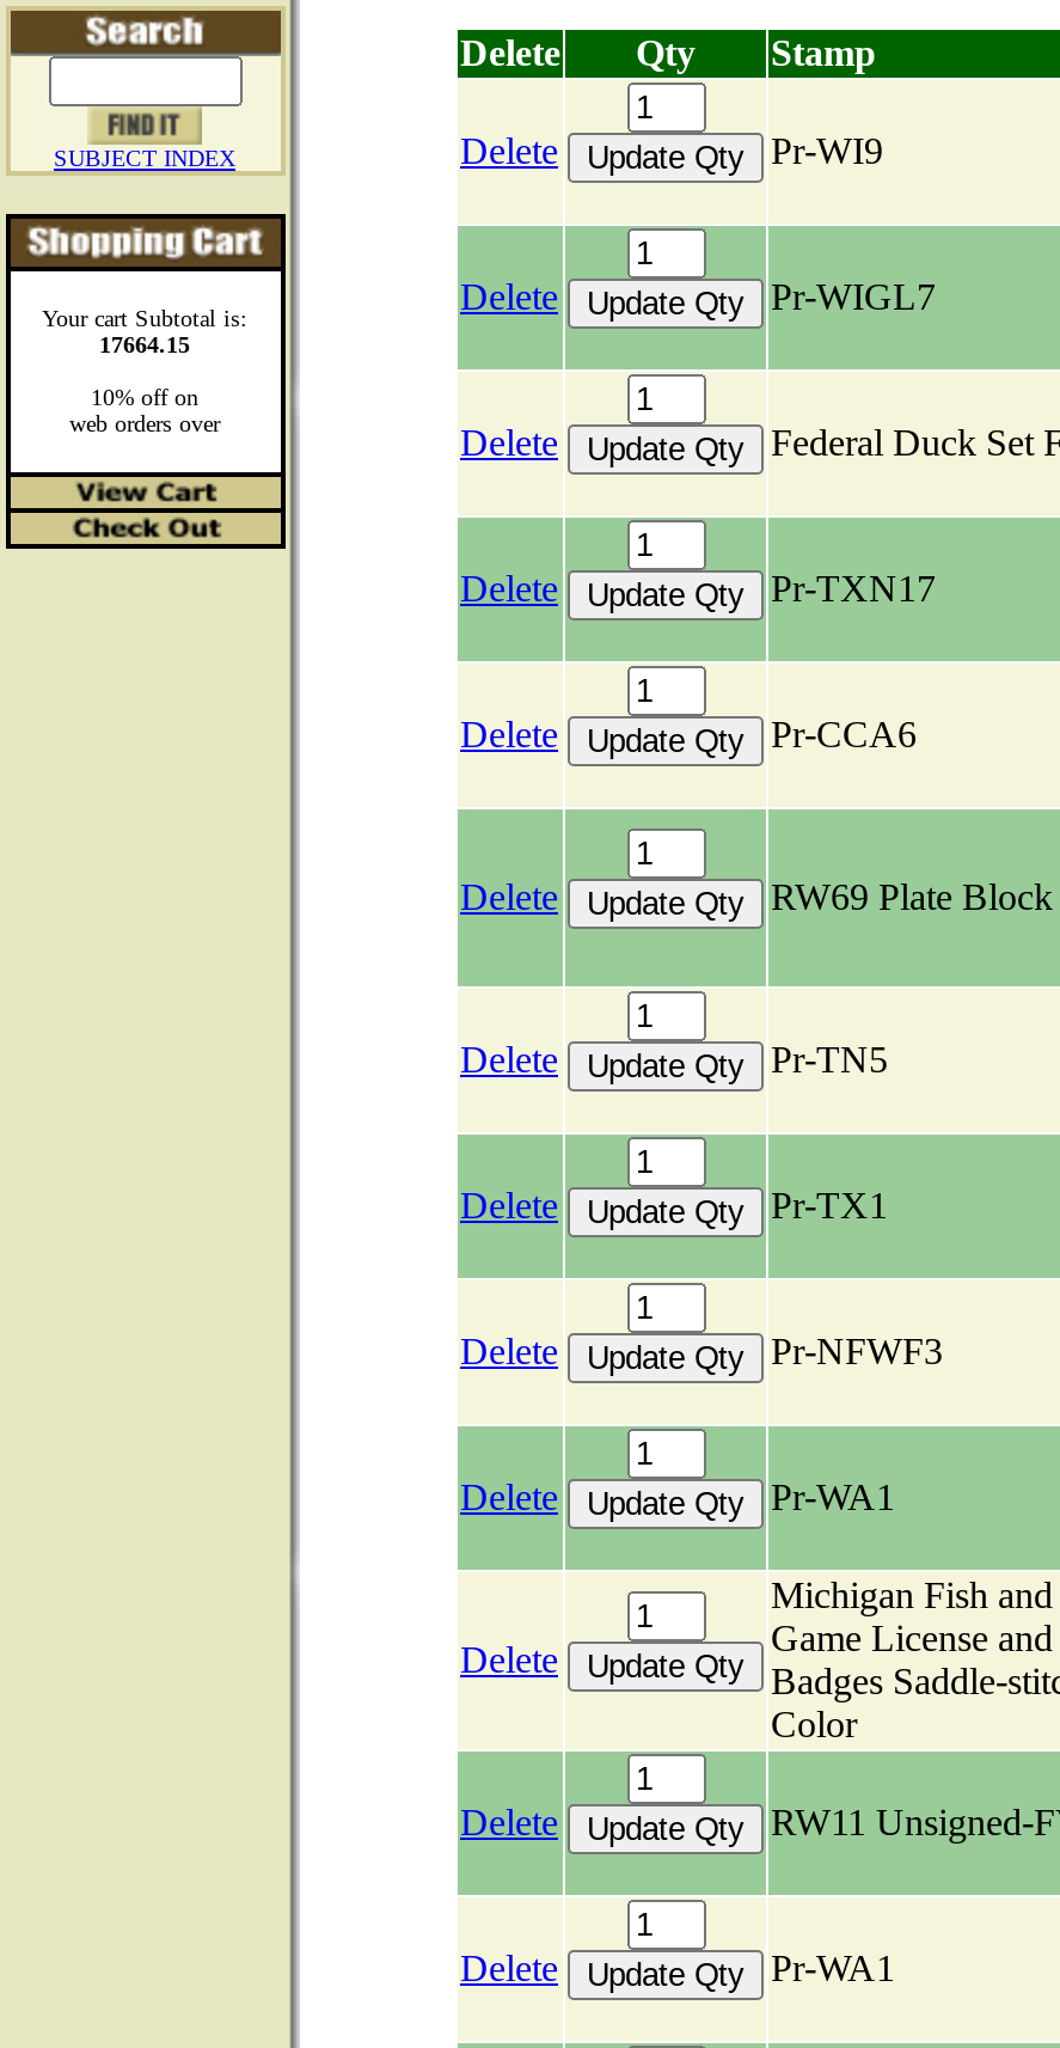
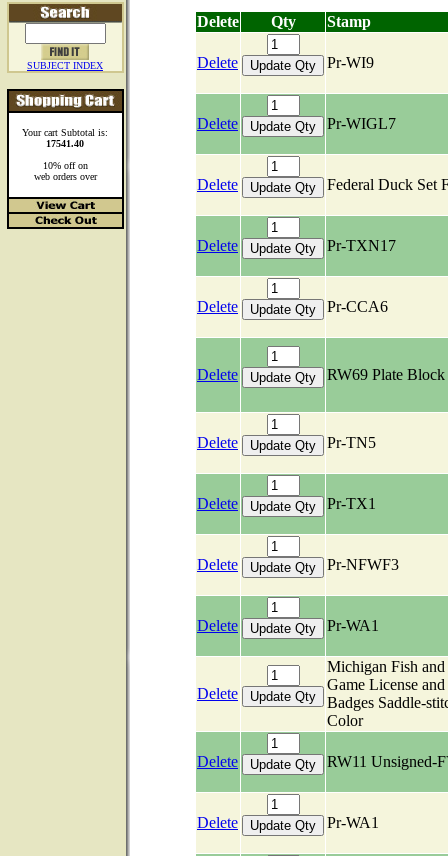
[99,331,190,357] 17664.15 -> [46,138,84,149] 17541.40

